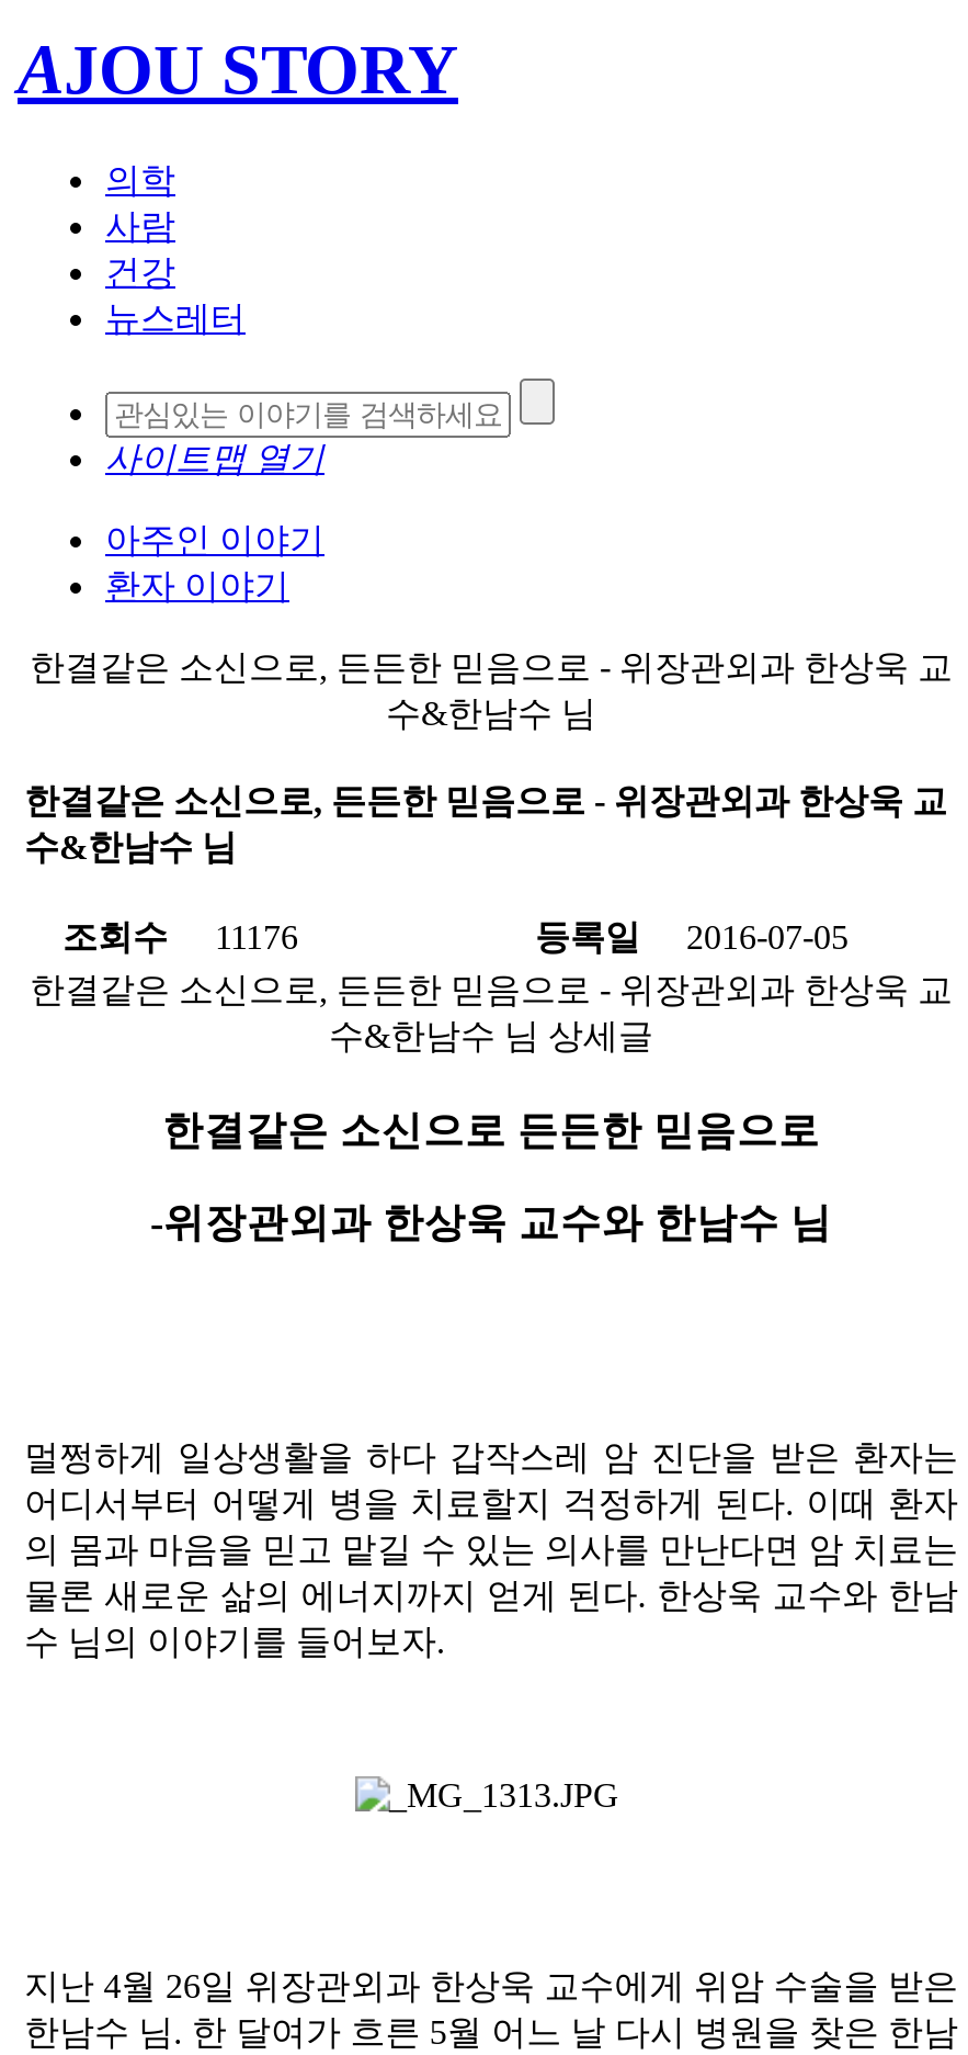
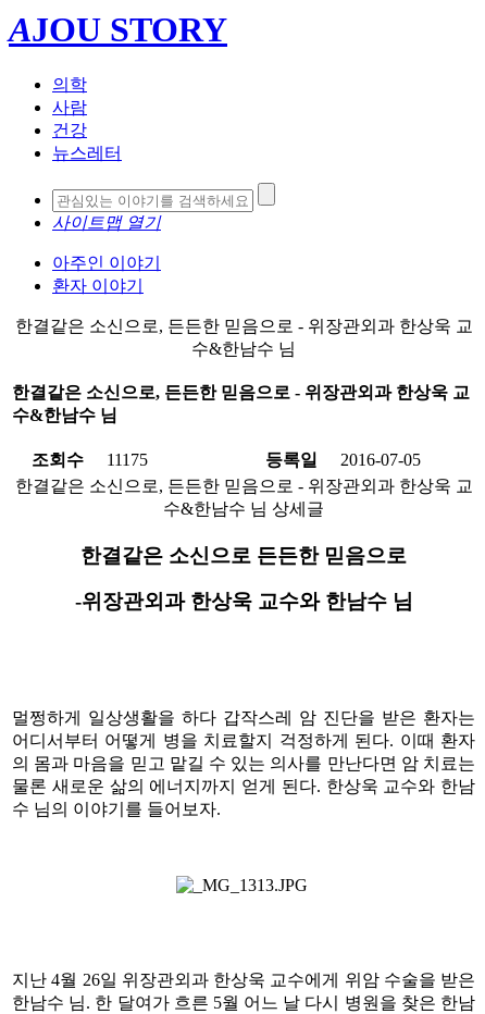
[62,918,298,955] 조회수 11176 -> [31,450,148,469] 조회수 11175

